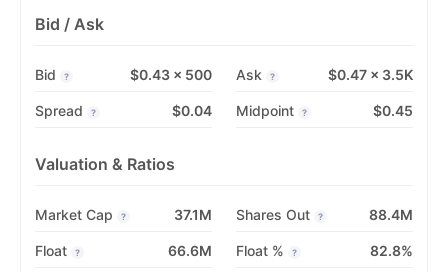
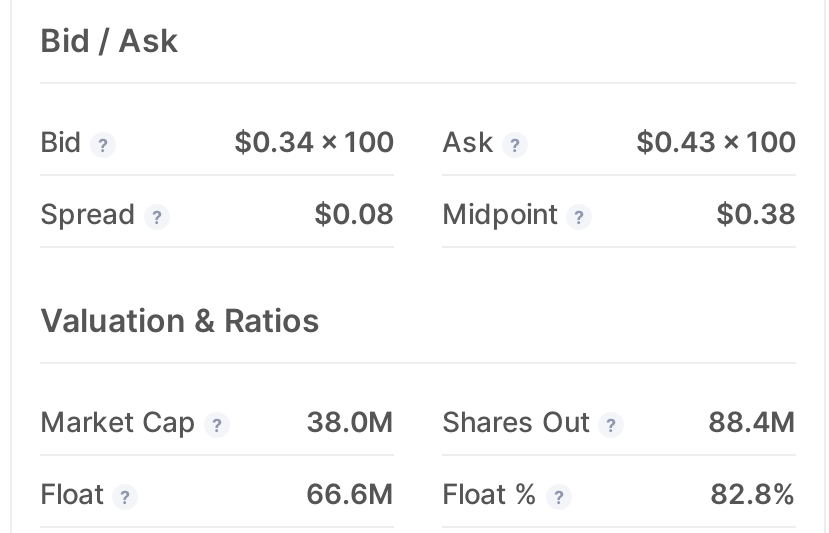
[130,66,212,83] $0.43 × 500 -> [234,124,394,158] $0.34 × 100
[328,66,413,83] $0.47 × 3.5K -> [636,124,796,158] $0.43 × 100
[172,102,212,119] $0.04 -> [314,196,394,230] $0.08
[373,102,413,119] $0.45 -> [716,196,796,230] $0.38
[174,206,212,223] 37.1M -> [306,404,394,438] 38.0M

